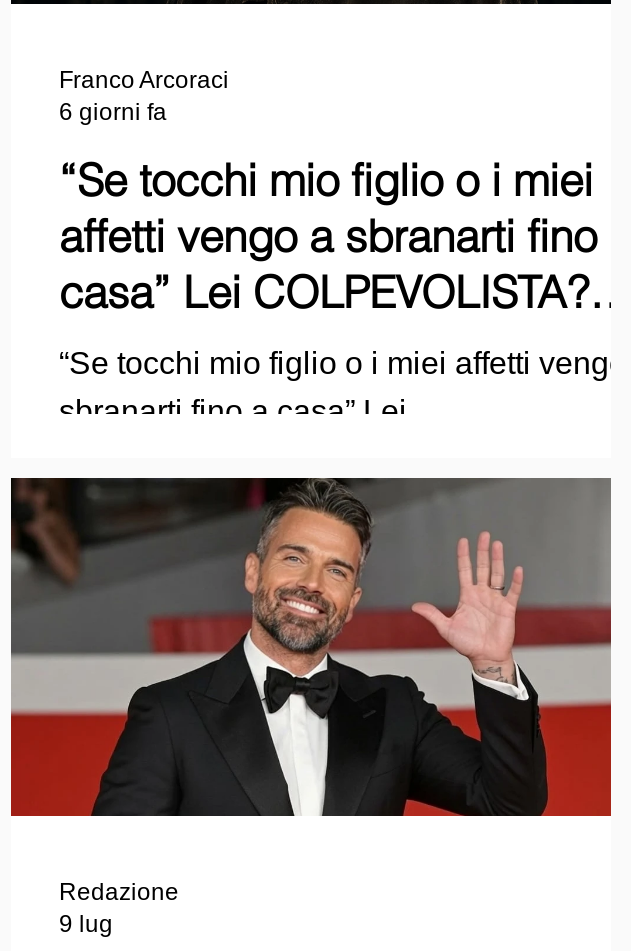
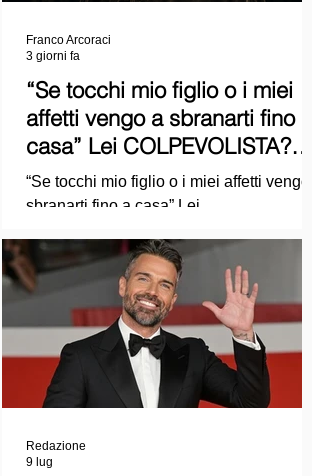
[59,98,167,126] 6 giorni fa -> [26,49,80,63] 3 giorni fa

